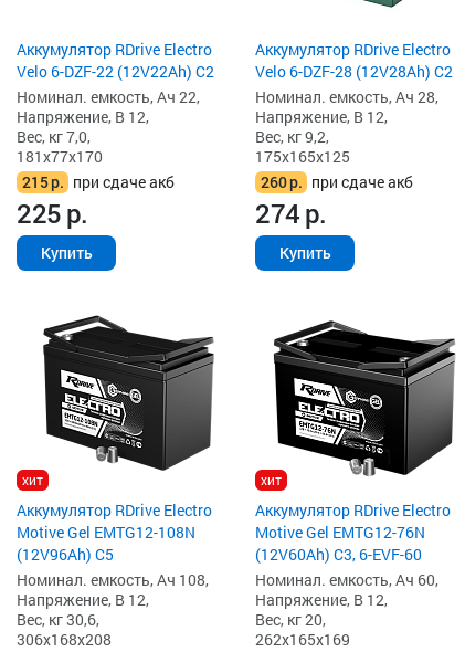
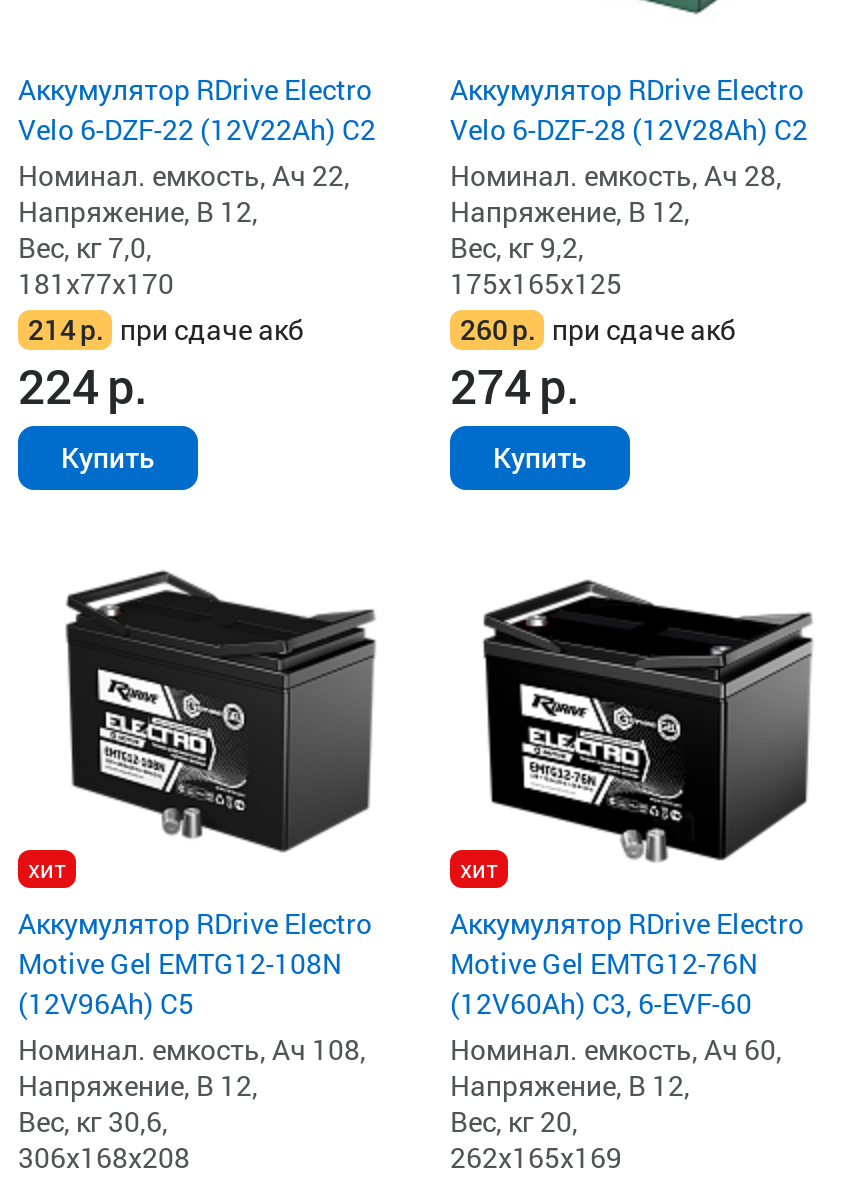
[22,171,175,192] 215 р. при сдаче акб -> [28,309,304,347] 214 р. при сдаче акб
[17,195,88,230] 225 р. -> [18,353,147,417] 224 р.

